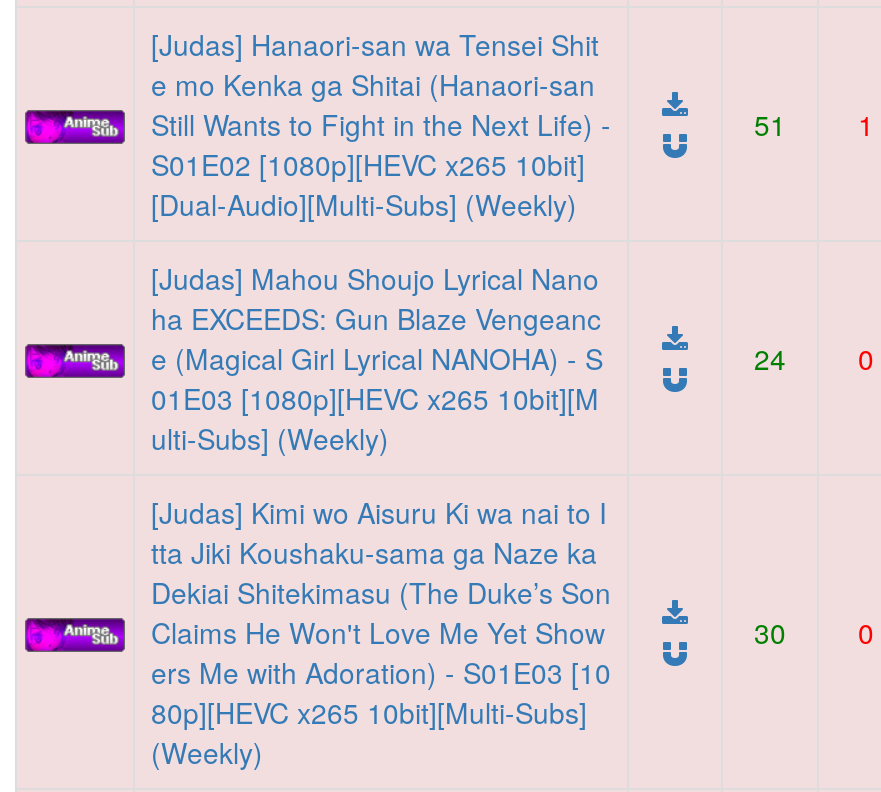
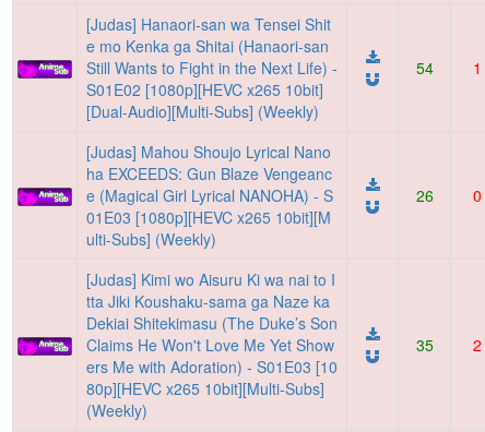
[754,104,874,144] 51 1 -> [416,57,481,79] 54 1
[754,338,874,378] 24 0 -> [416,184,481,206] 26 0
[754,612,786,652] 30 -> [416,334,433,356] 35
[858,612,874,652] 0 -> [472,334,481,356] 2

